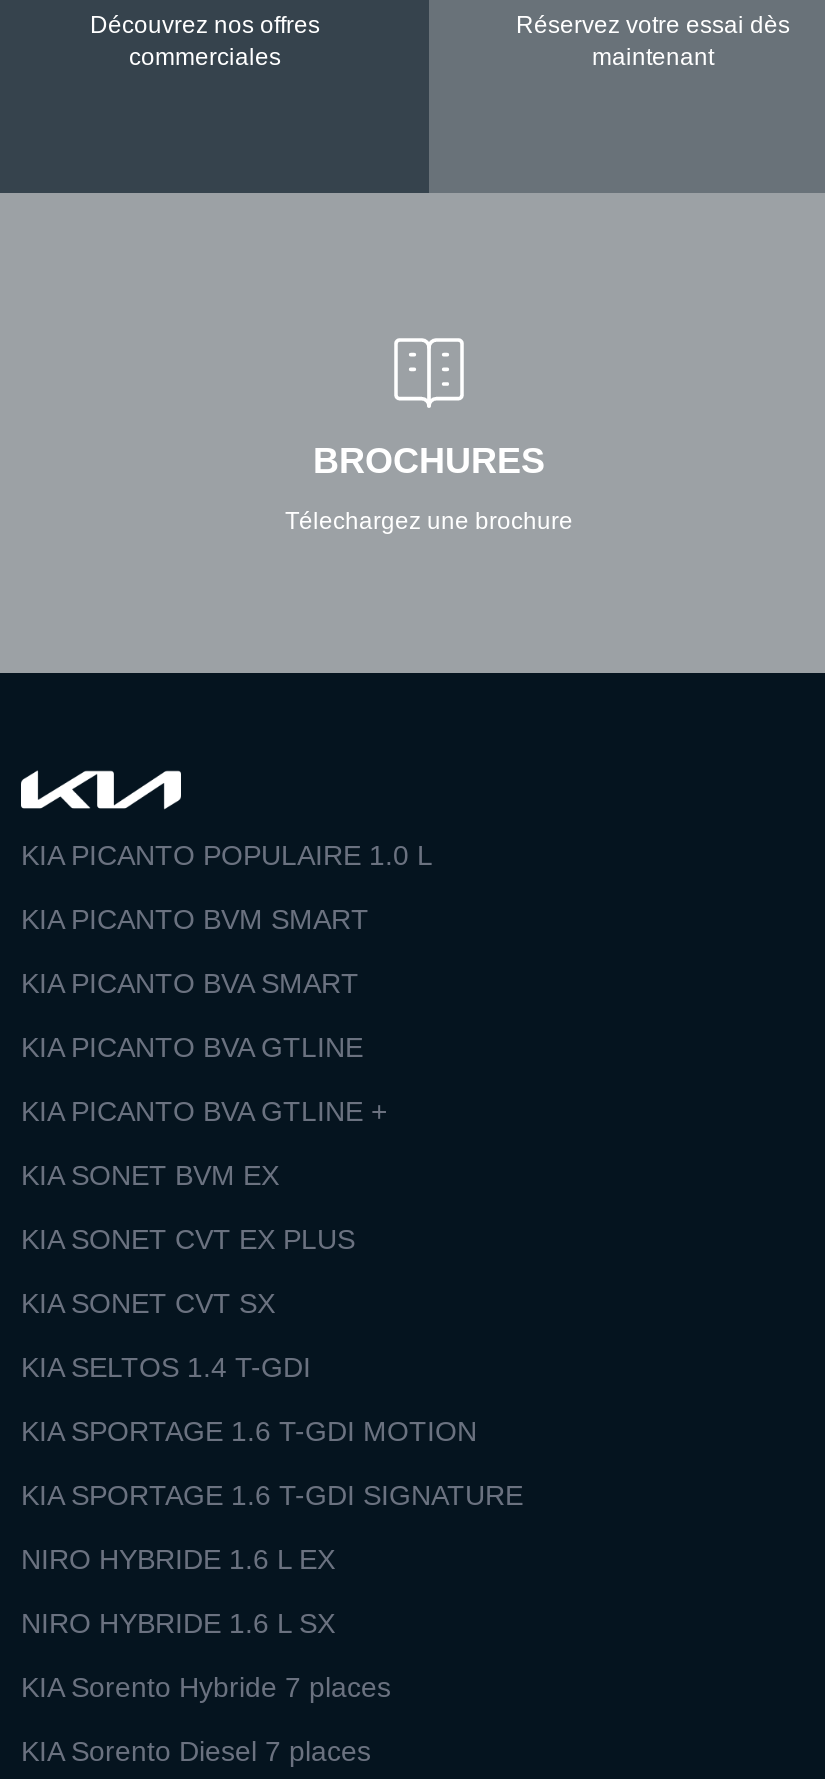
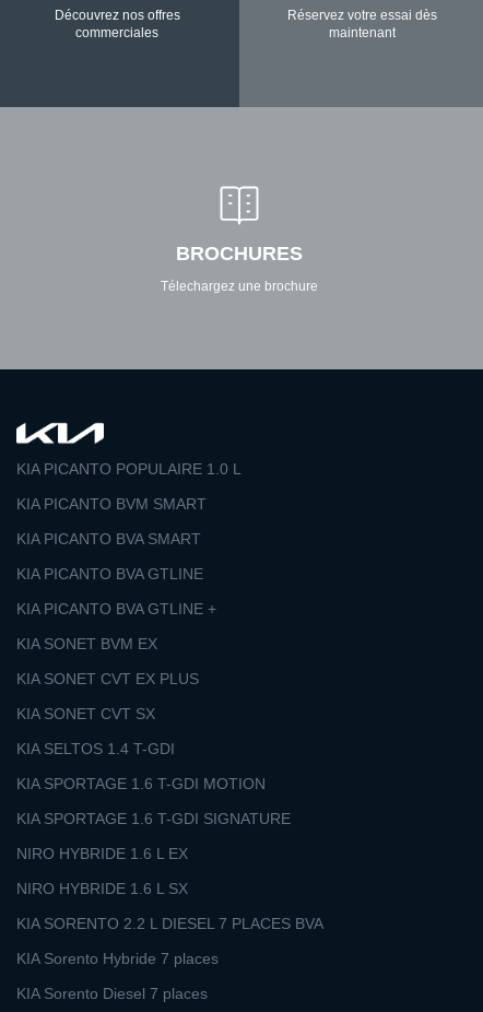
none -> [16,915,323,932] KIA SORENTO 2.2 L DIESEL 7 PLACES BVA

